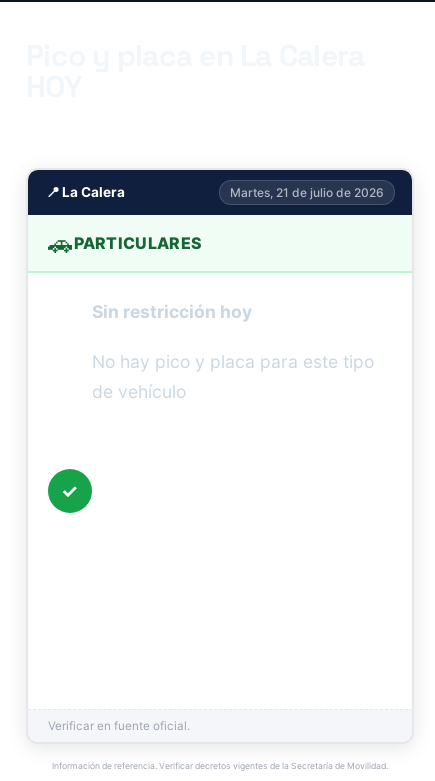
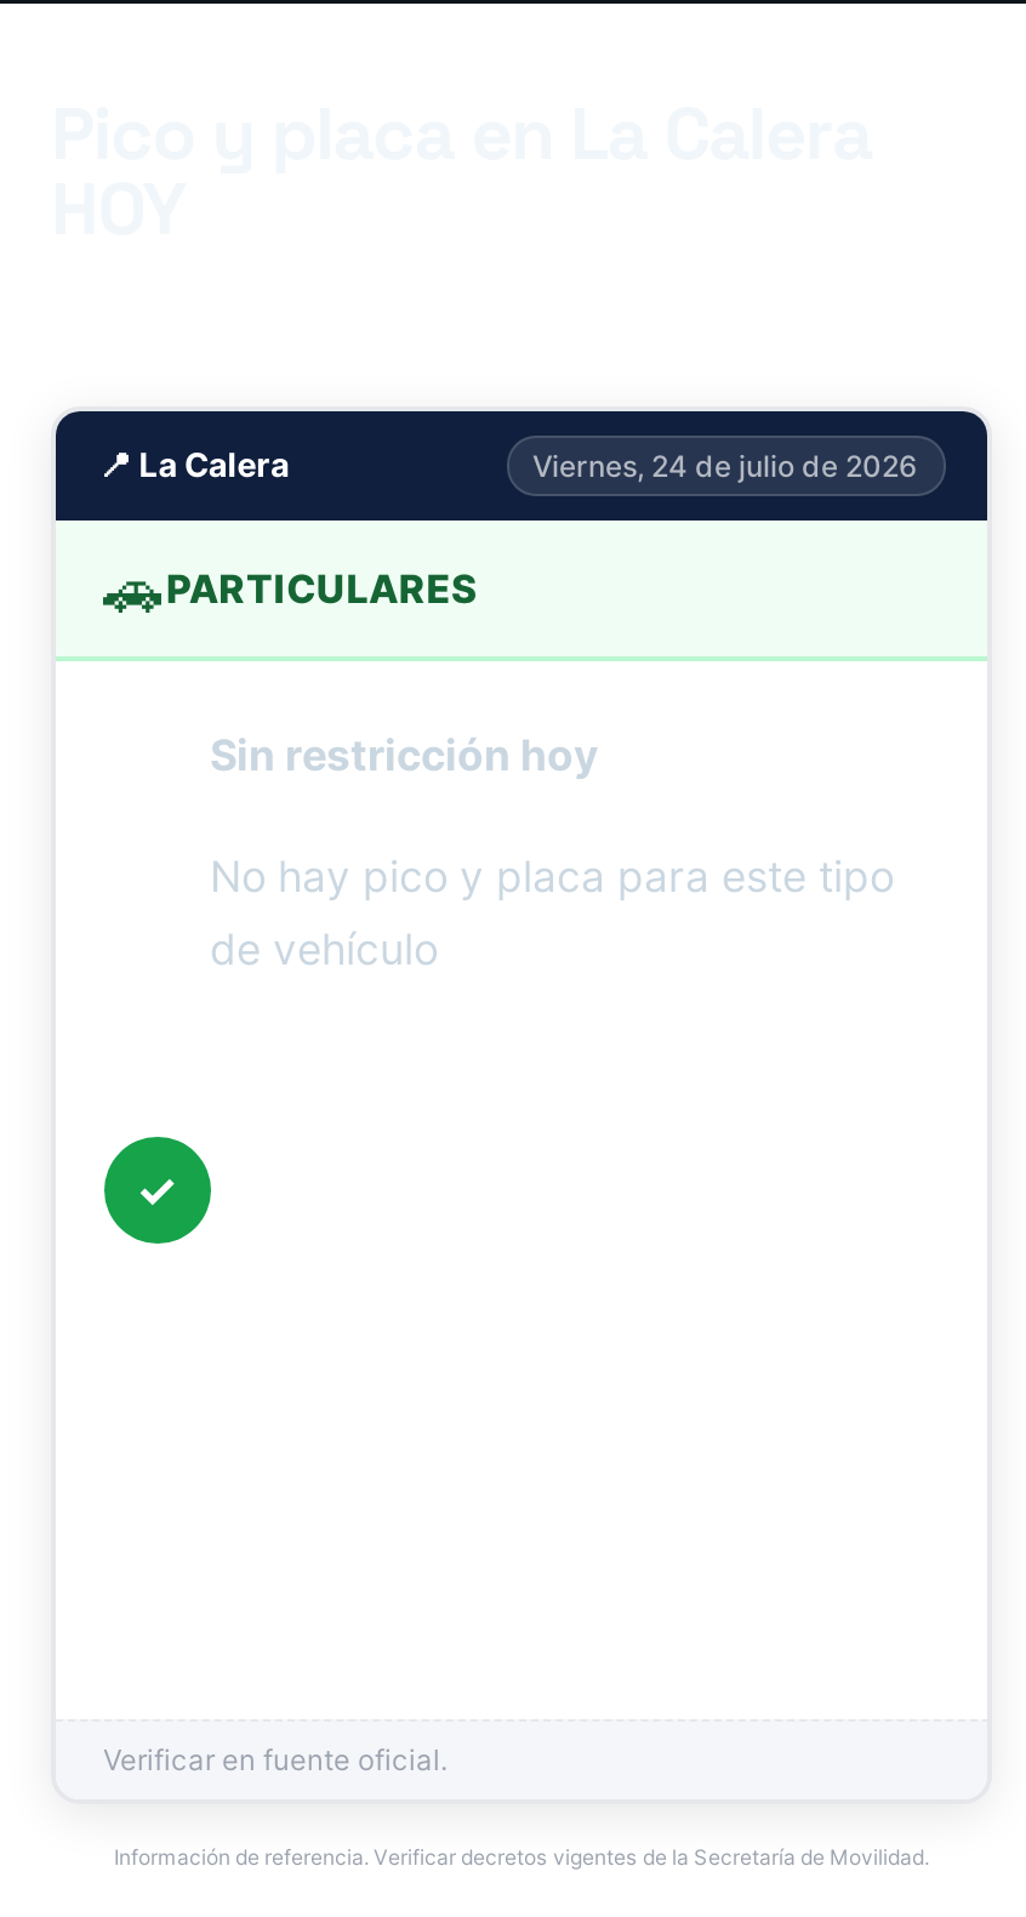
[229,184,383,199] Martes, 21 de julio de 2026 -> [532,446,918,483] Viernes, 24 de julio de 2026

